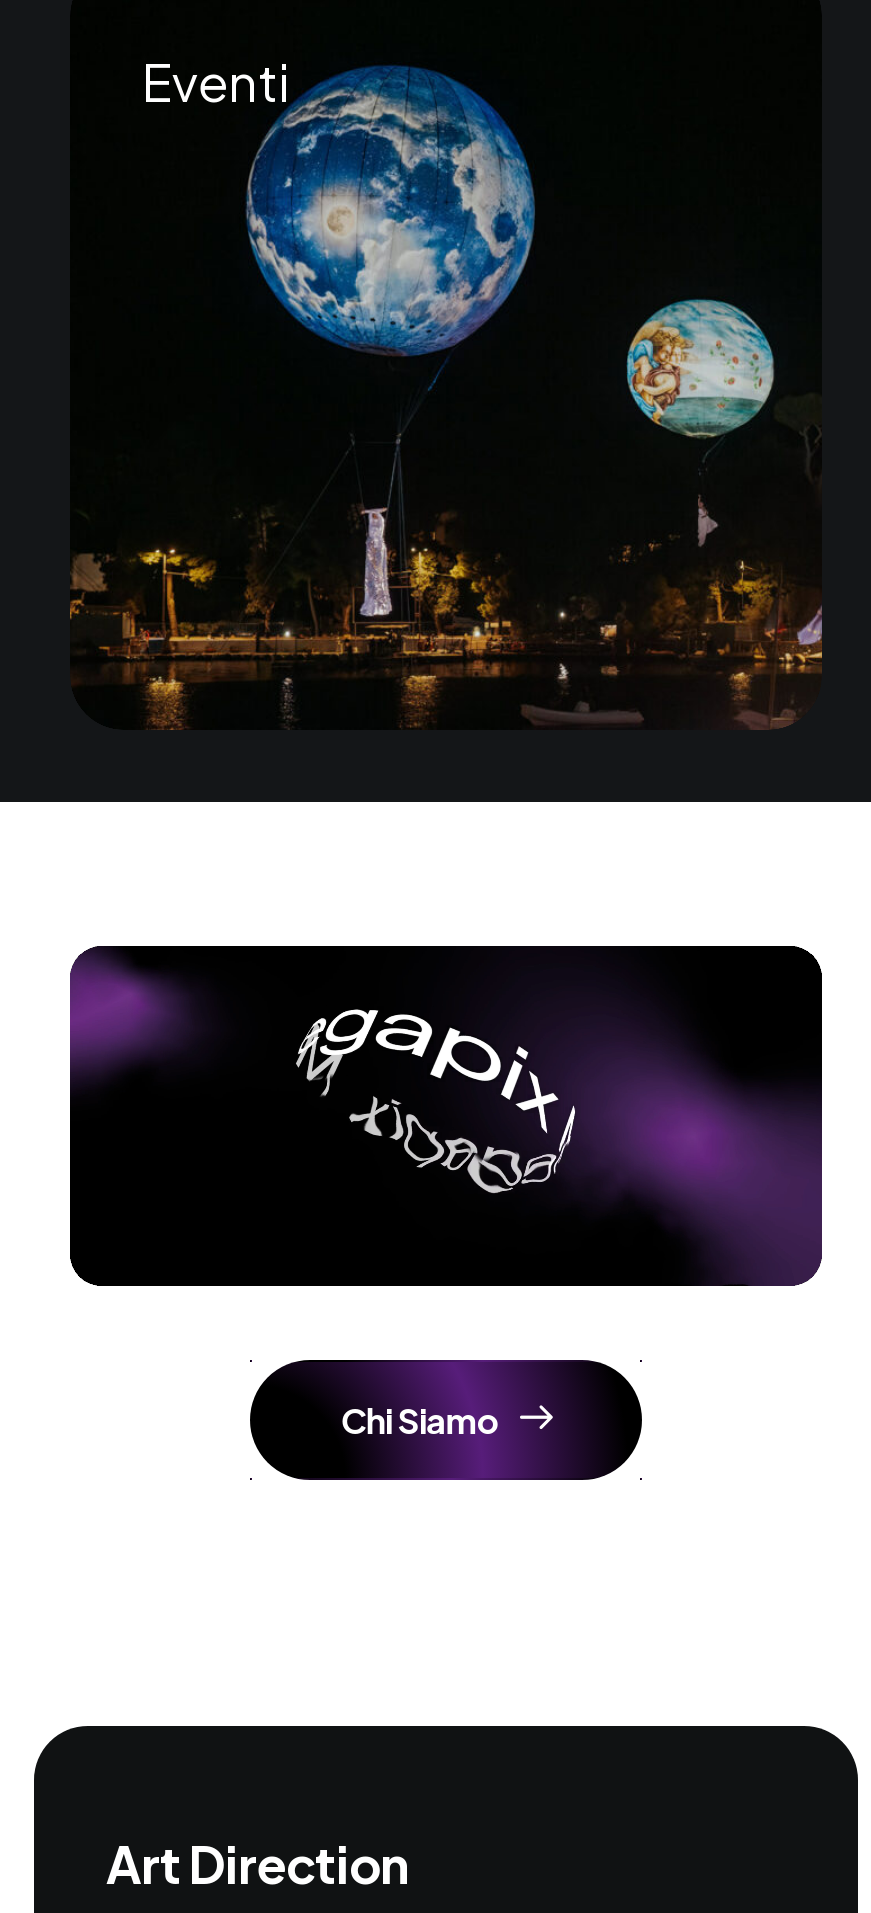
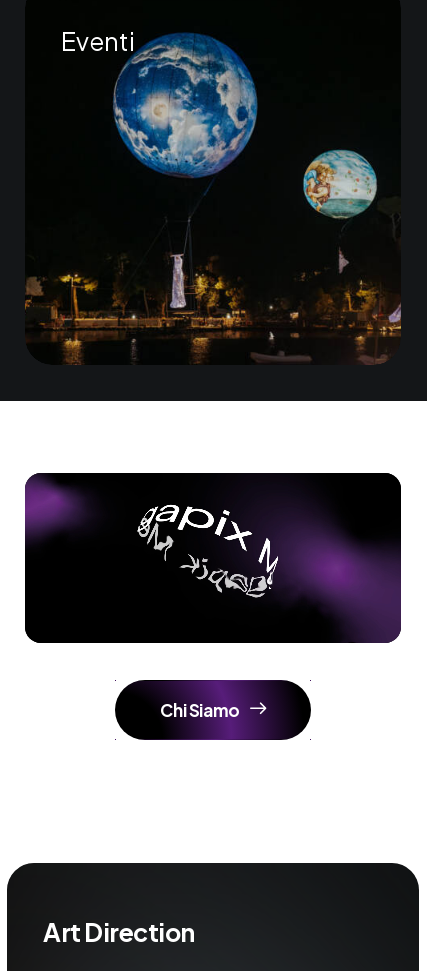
[300,1010,576,1196] [image] -> [138,505,277,599] [image]

